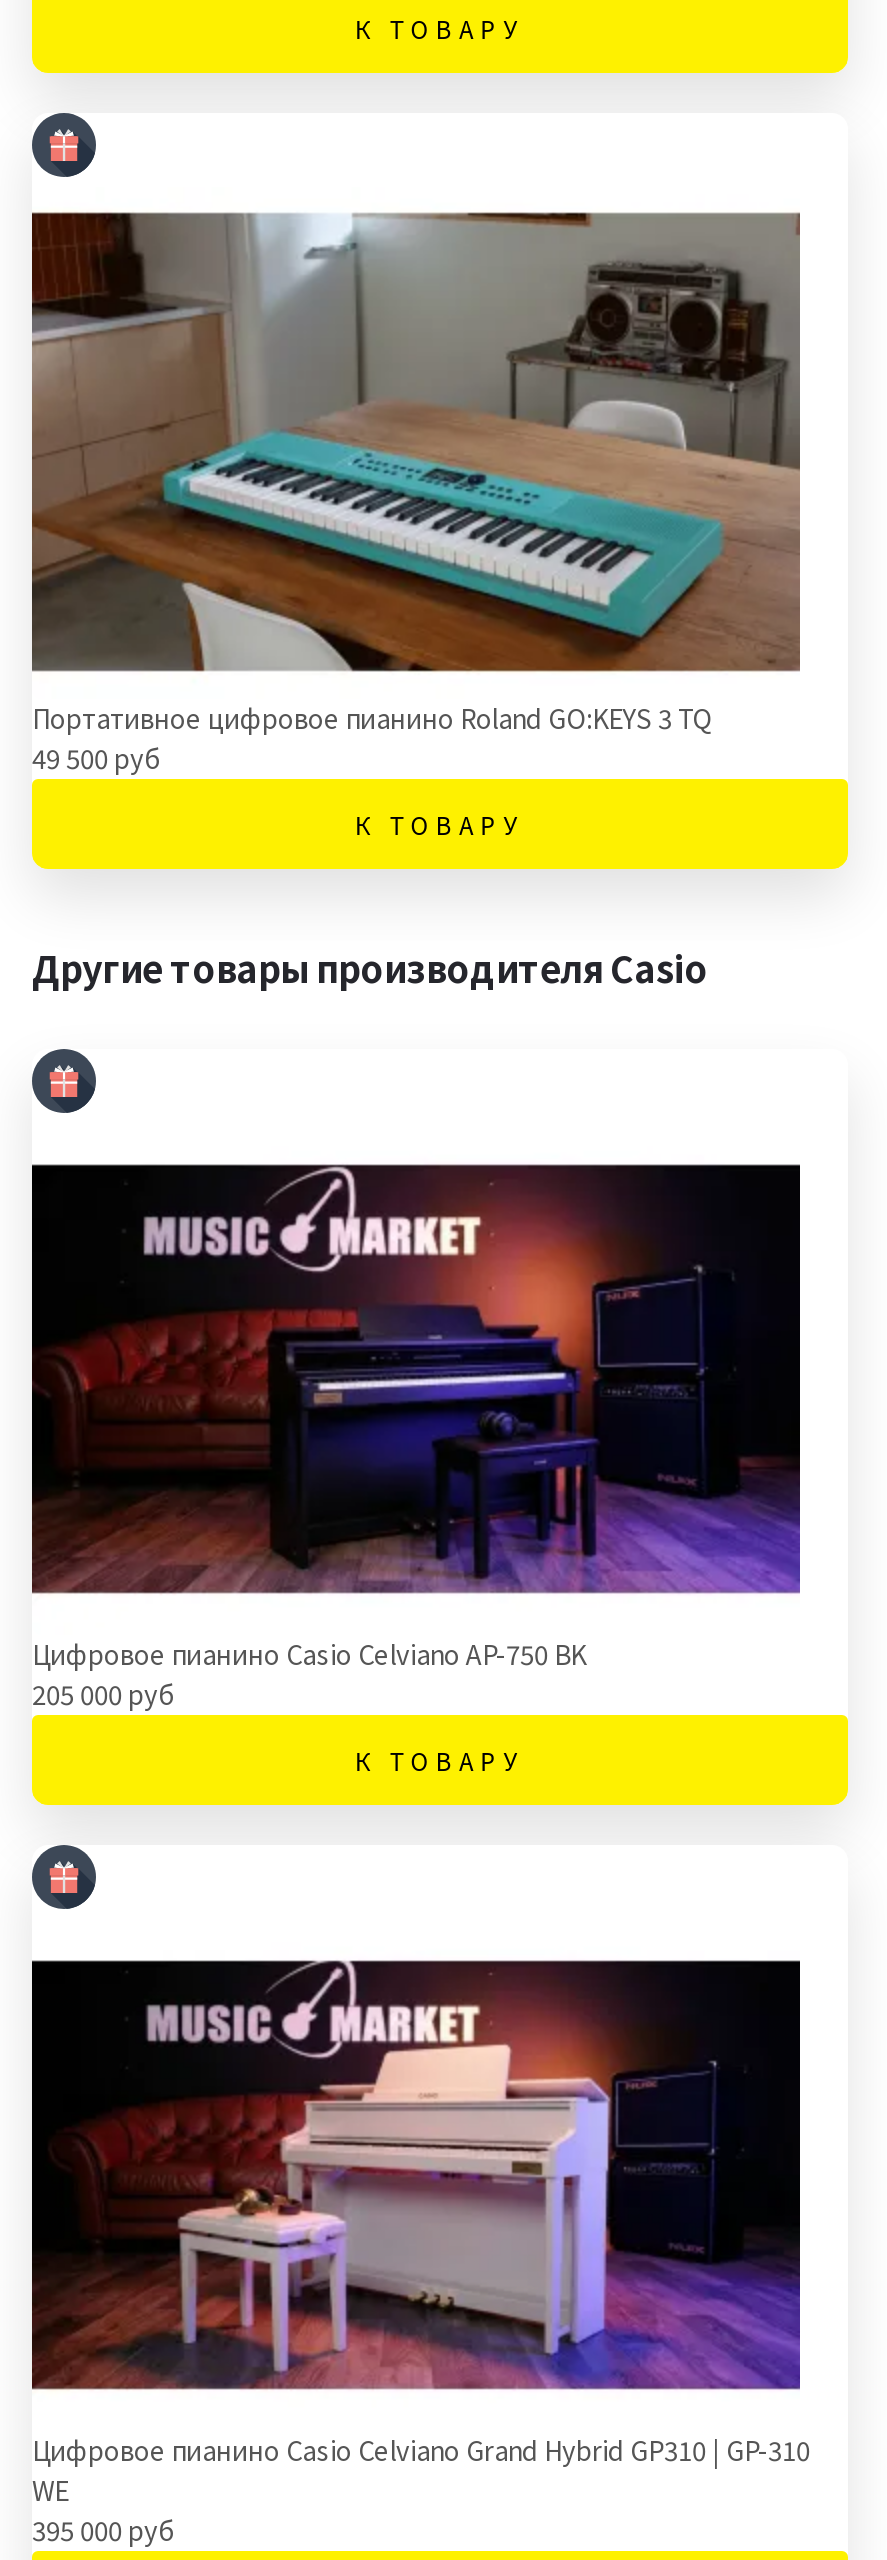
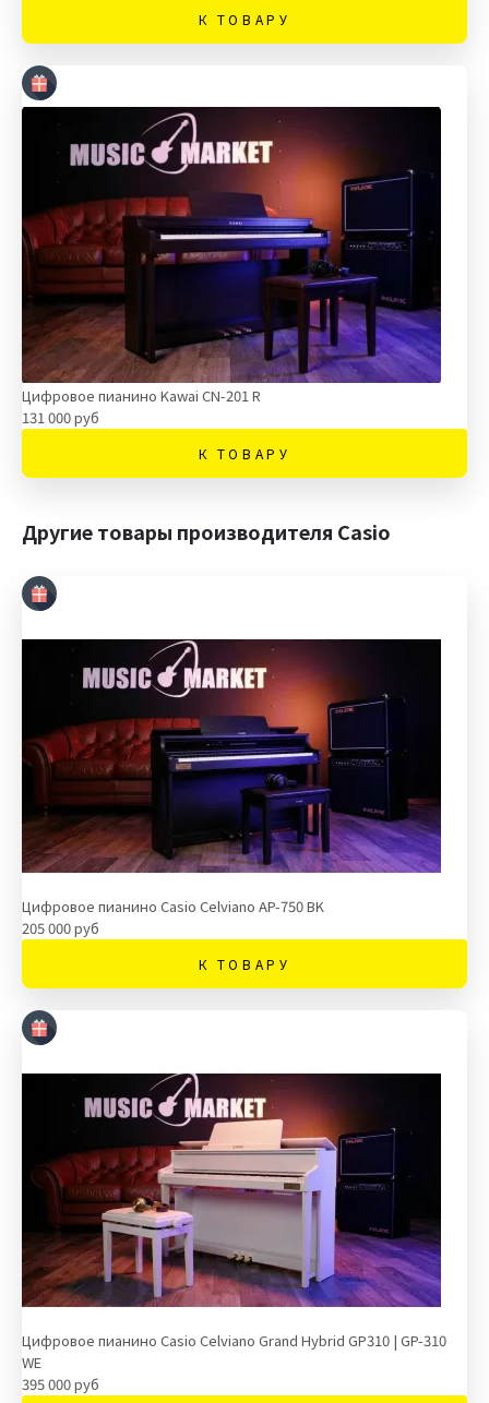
[30,189,802,777] [image] | Портативное цифровое пианино Roland GO:KEYS 3 TQ | 49 500 руб -> [21,106,442,428] [image] | Цифровое пианино Kawai CN-201 R | 131 000 руб

